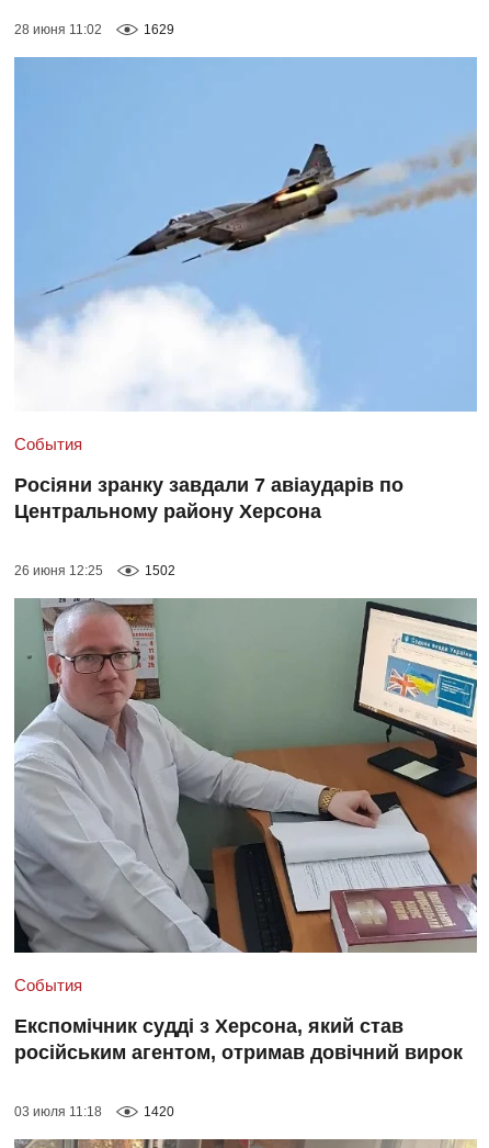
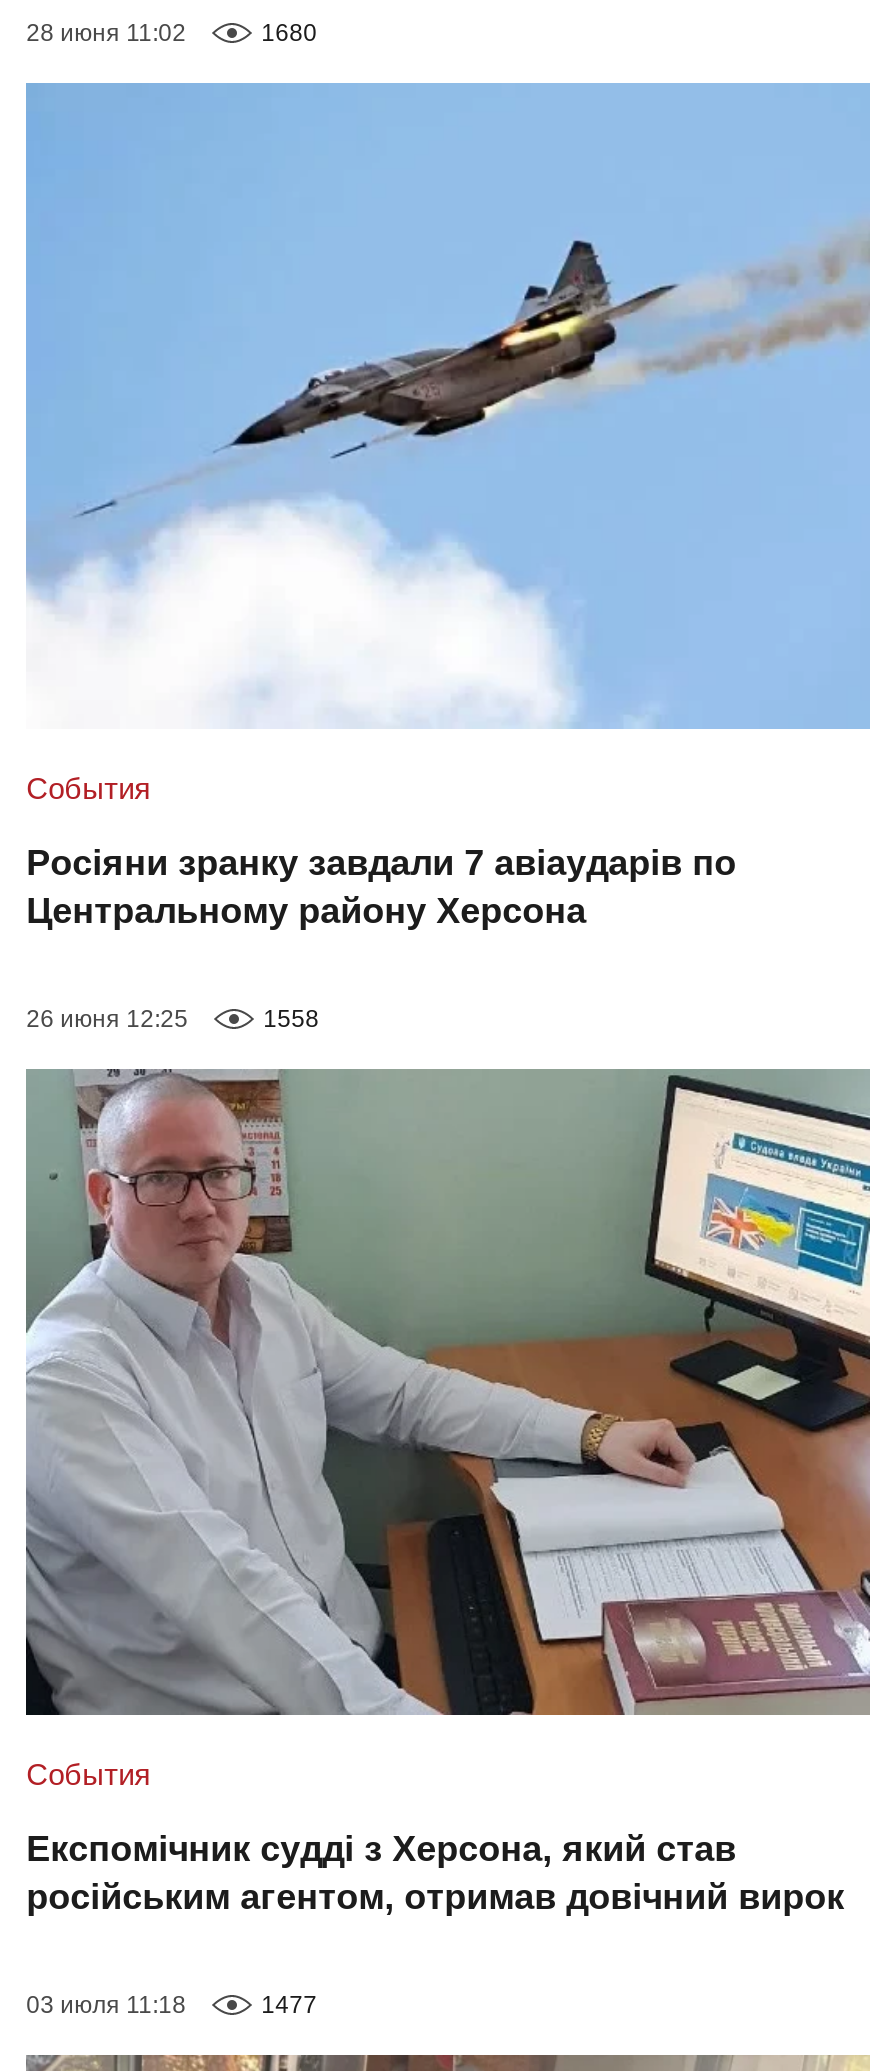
[143,22,174,37] 1629 -> [261,19,317,47] 1680
[144,563,175,579] 1502 -> [263,1006,319,1034] 1558
[143,1104,174,1120] 1420 -> [261,1991,317,2019] 1477

